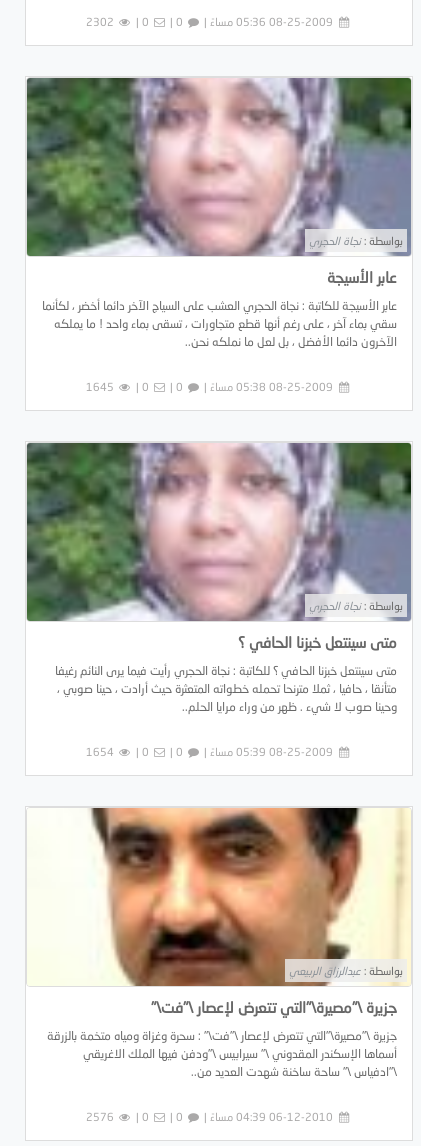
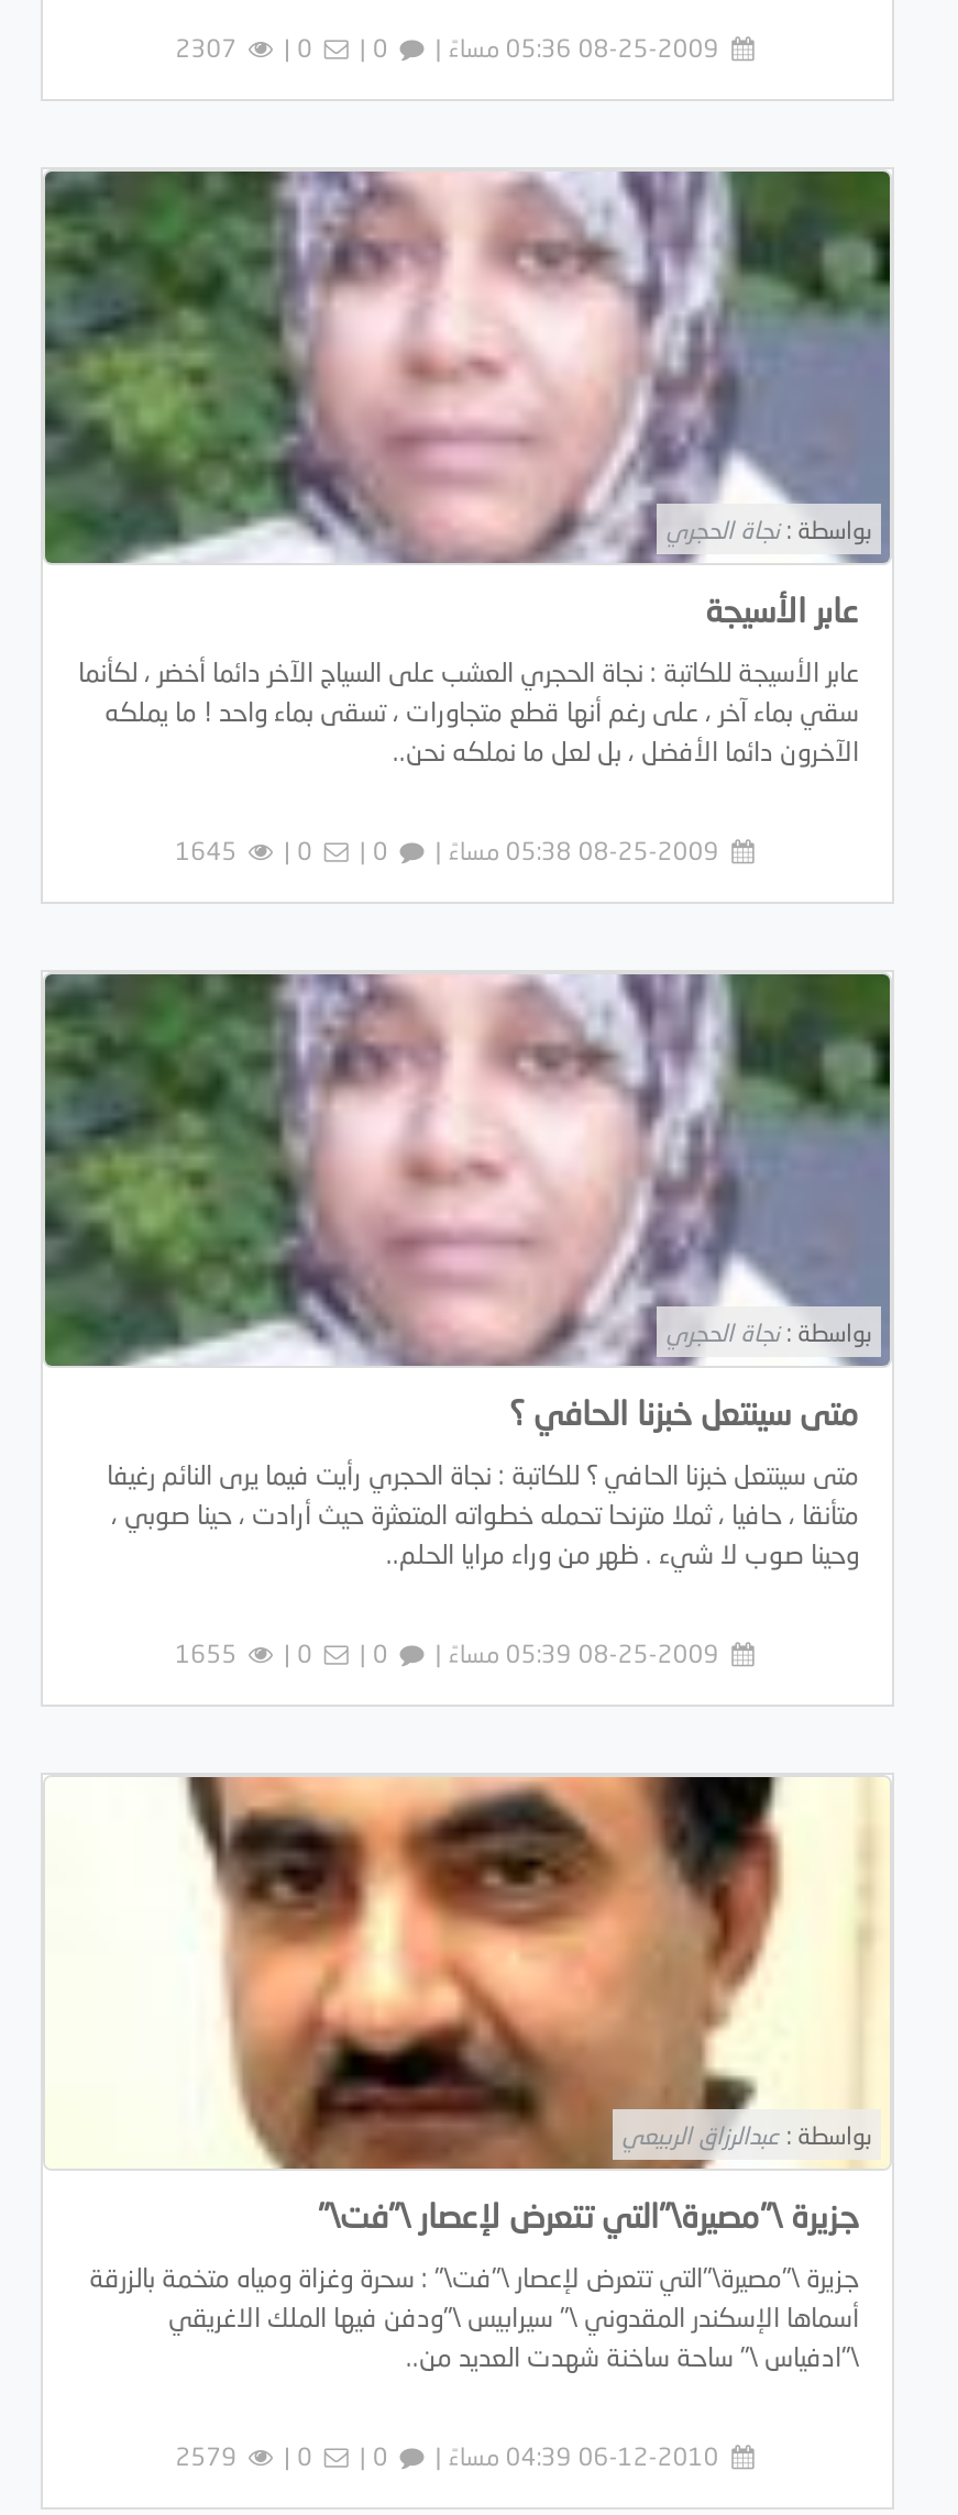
[86,15,114,28] 2302 -> [175,33,237,62] 2307
[86,745,114,758] 1654 -> [175,1639,237,1667] 1655
[86,1110,114,1123] 2576 -> [175,2441,237,2470] 2579

